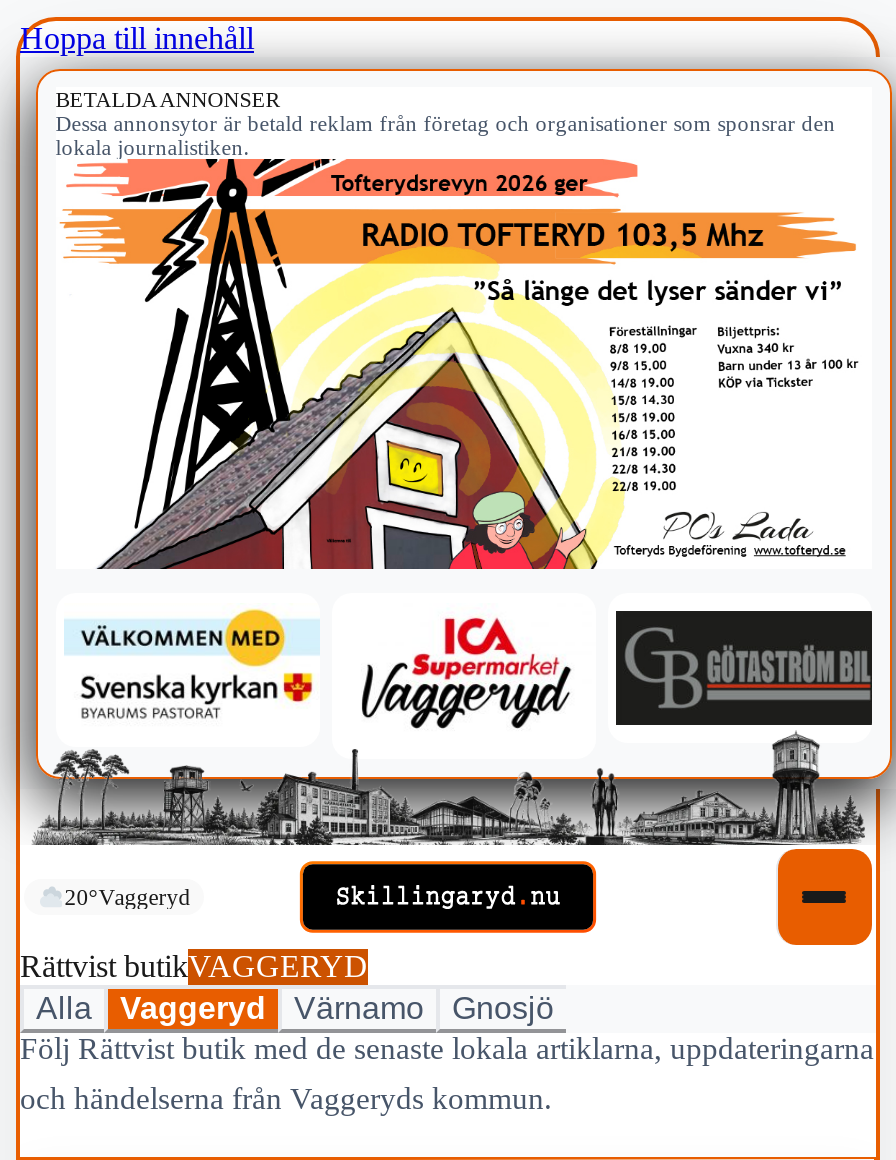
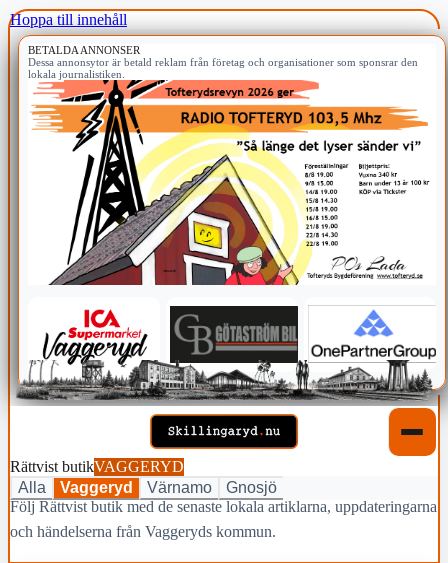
[34,609,874,867] [image] -> [16,305,436,416] [image]
[64,885,190,909] 20°Vaggeryd -> none

